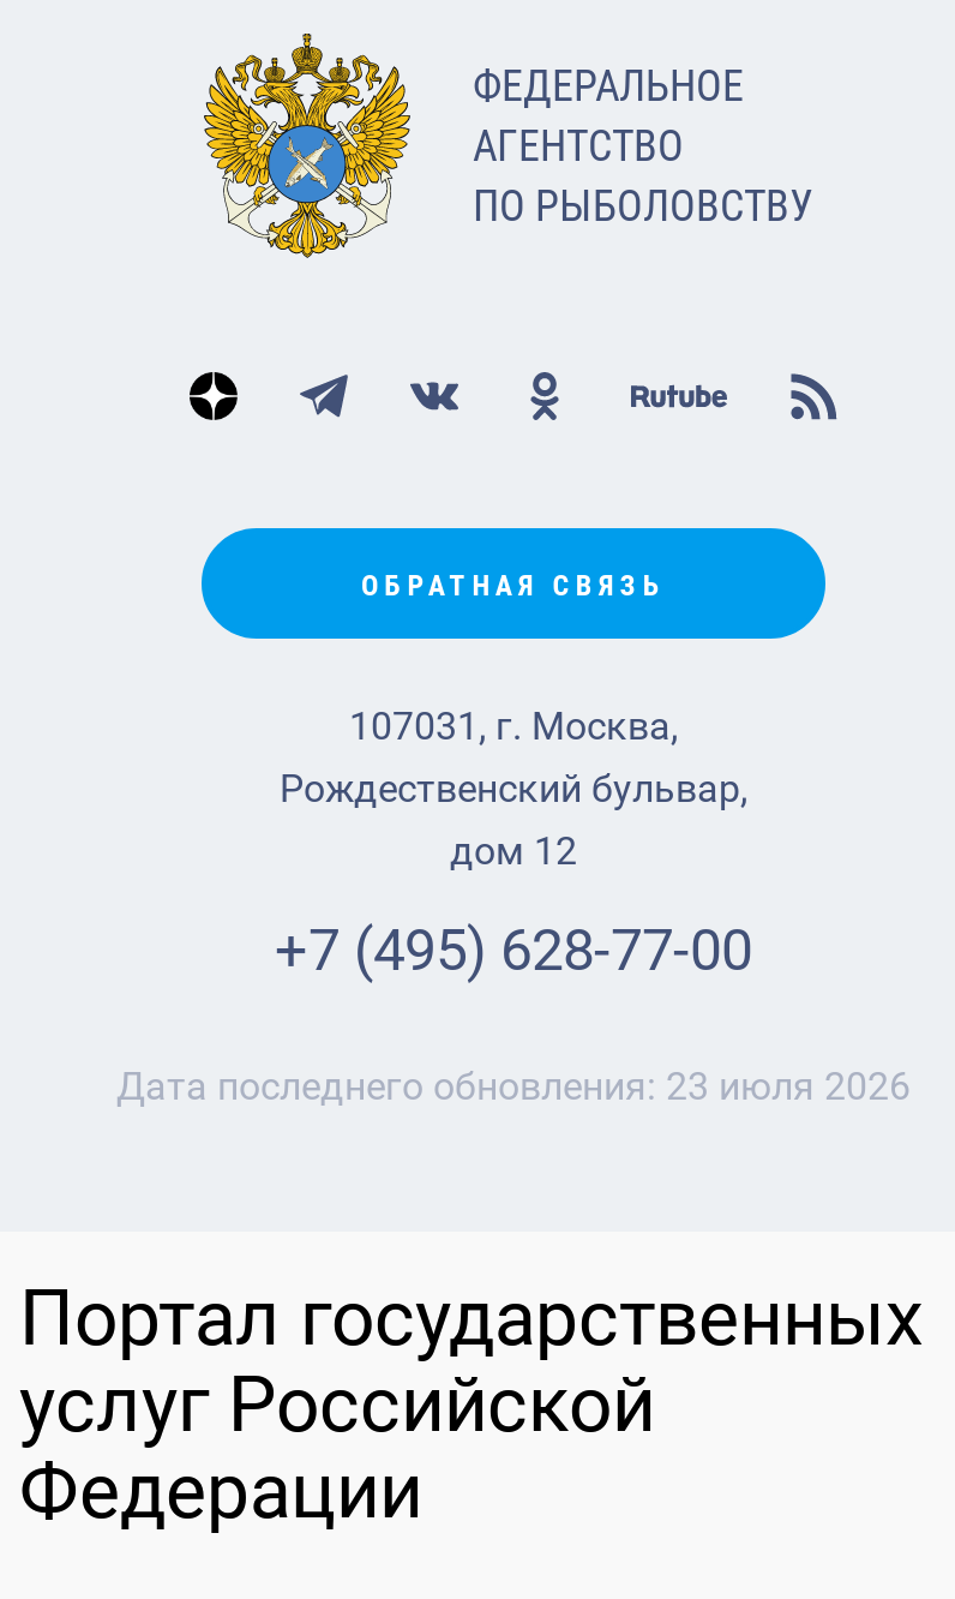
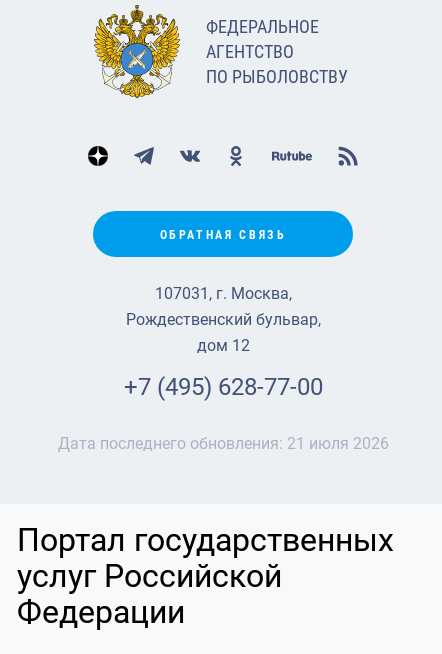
[116,1064,911,1109] Дата последнего обновления: 23 июля 2026 -> [57,434,388,453] Дата последнего обновления: 21 июля 2026

